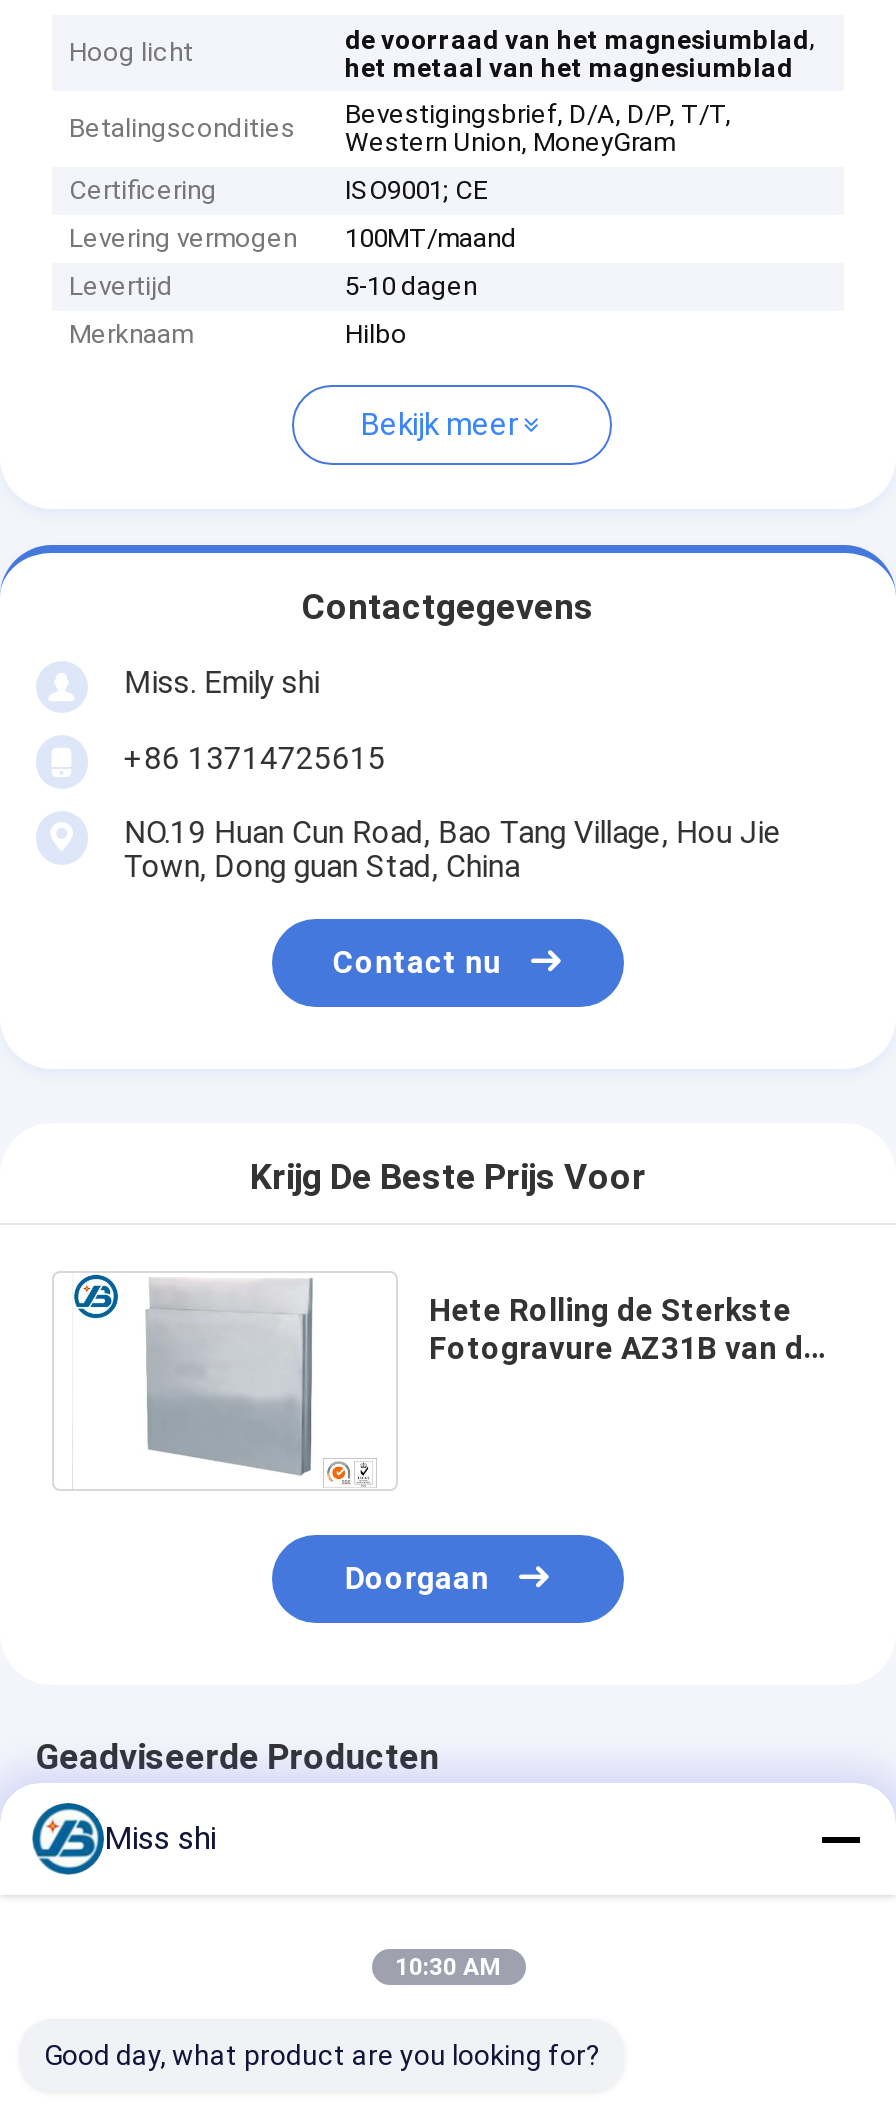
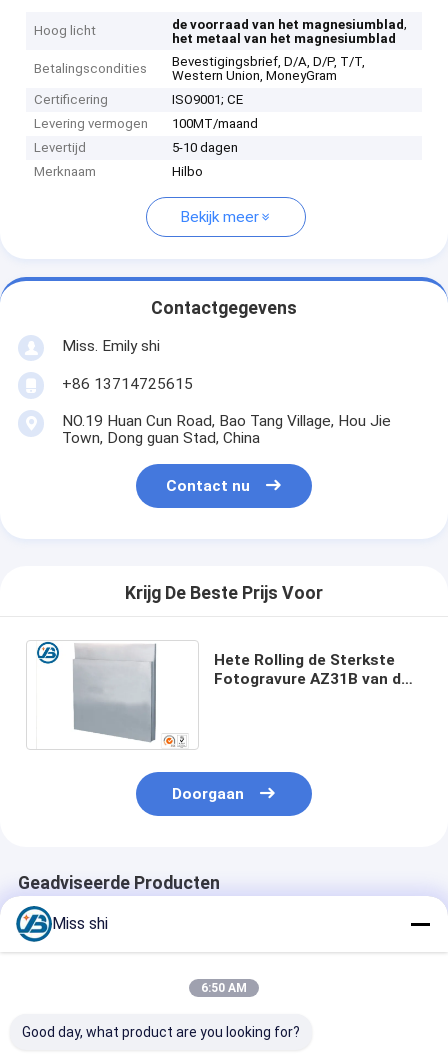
[395,1953,501,1981] 10:30 AM -> [201,981,247,995] 6:50 AM

